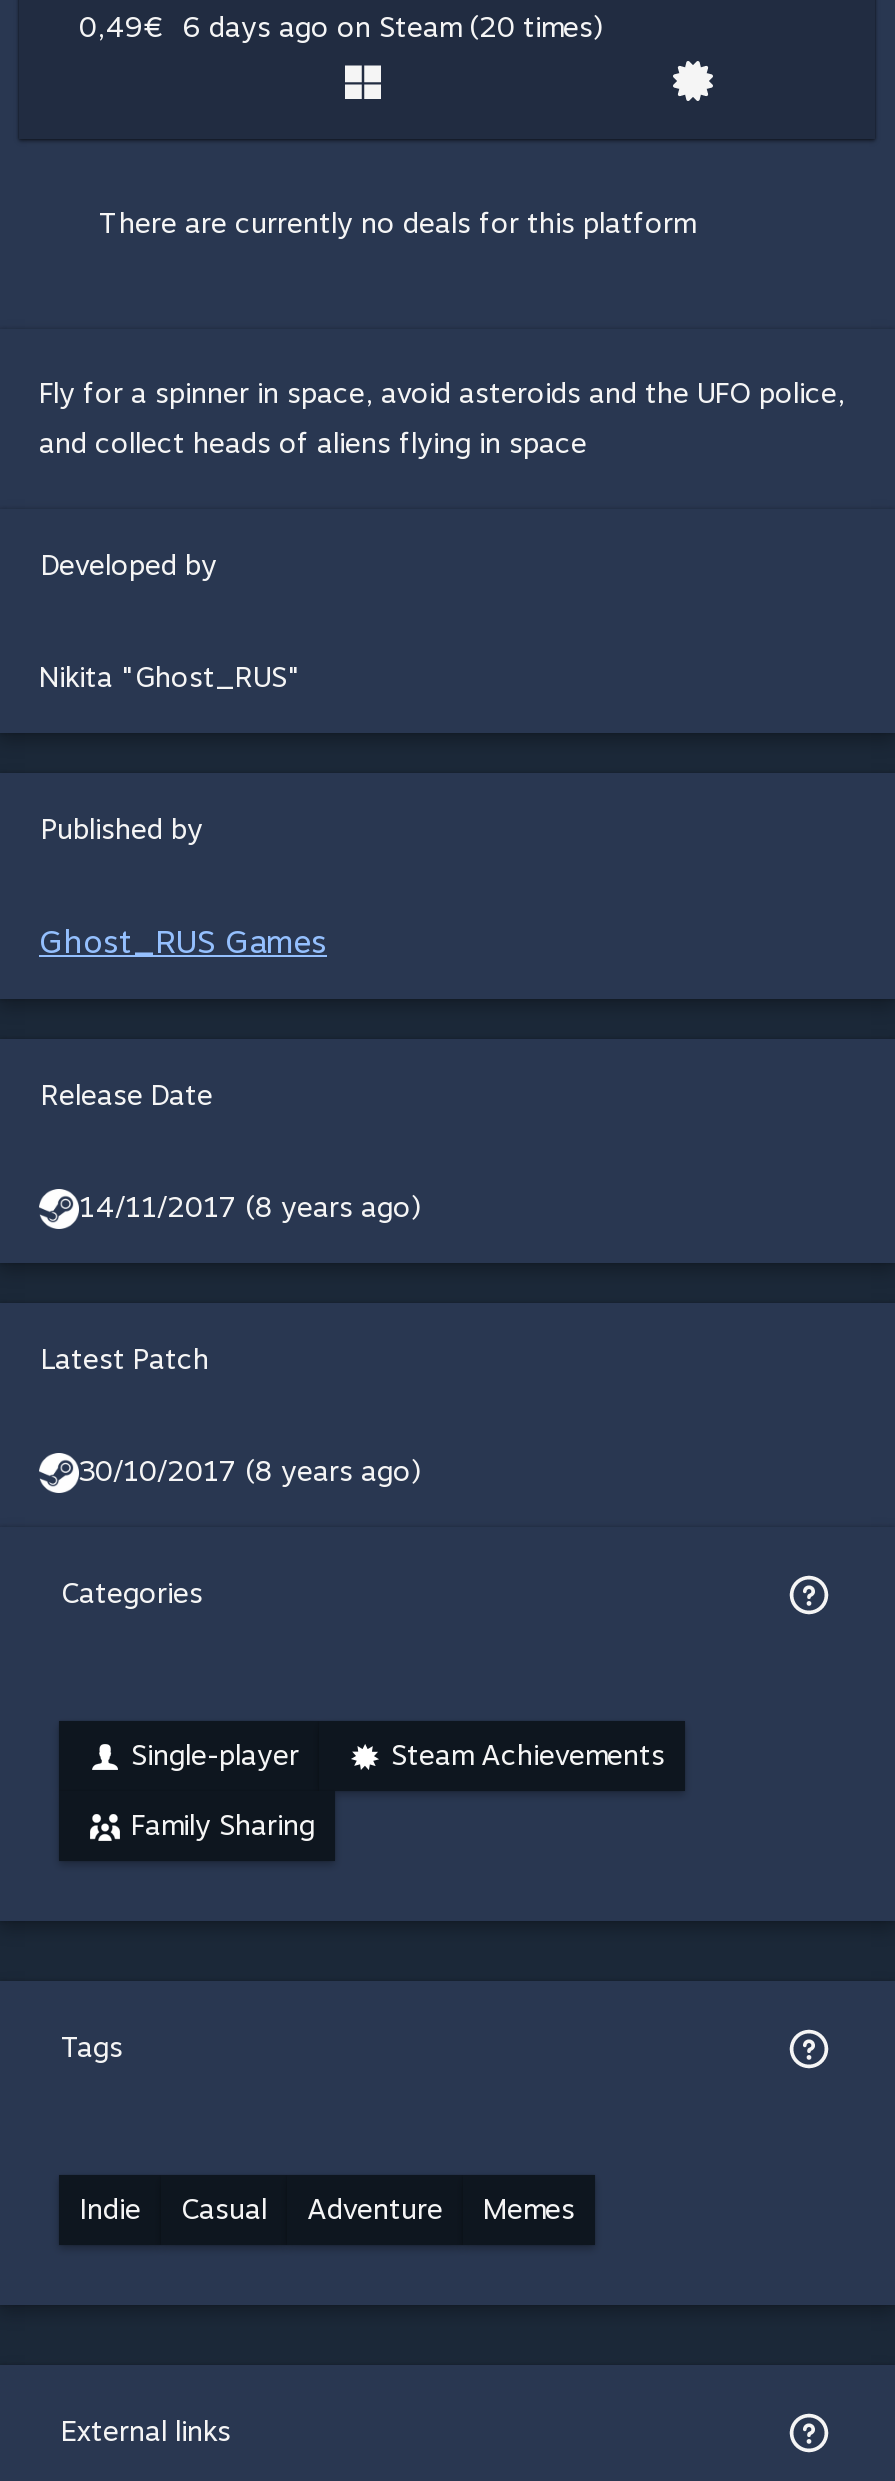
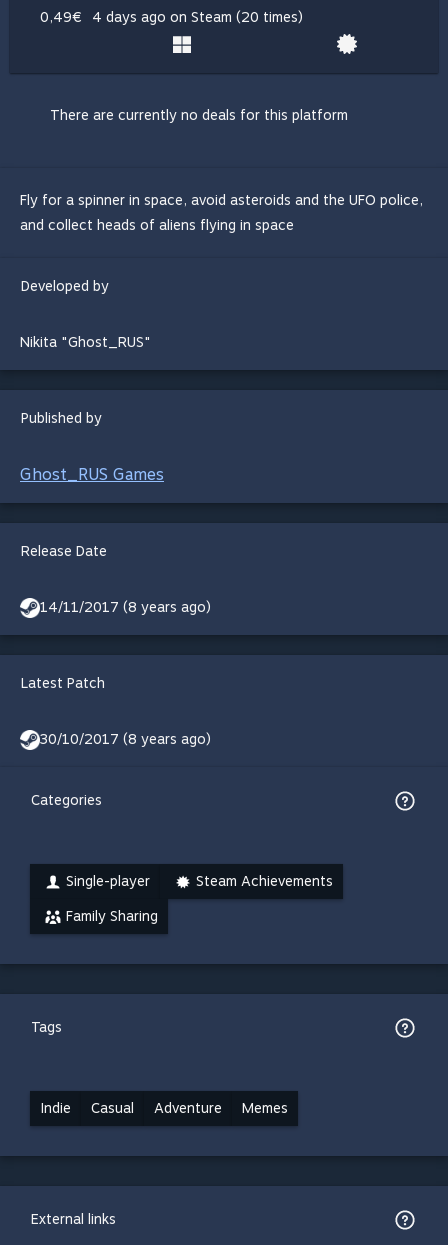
[183,11,603,43] 6 days ago on Steam (20 times) -> [92,9,303,25] 4 days ago on Steam (20 times)

